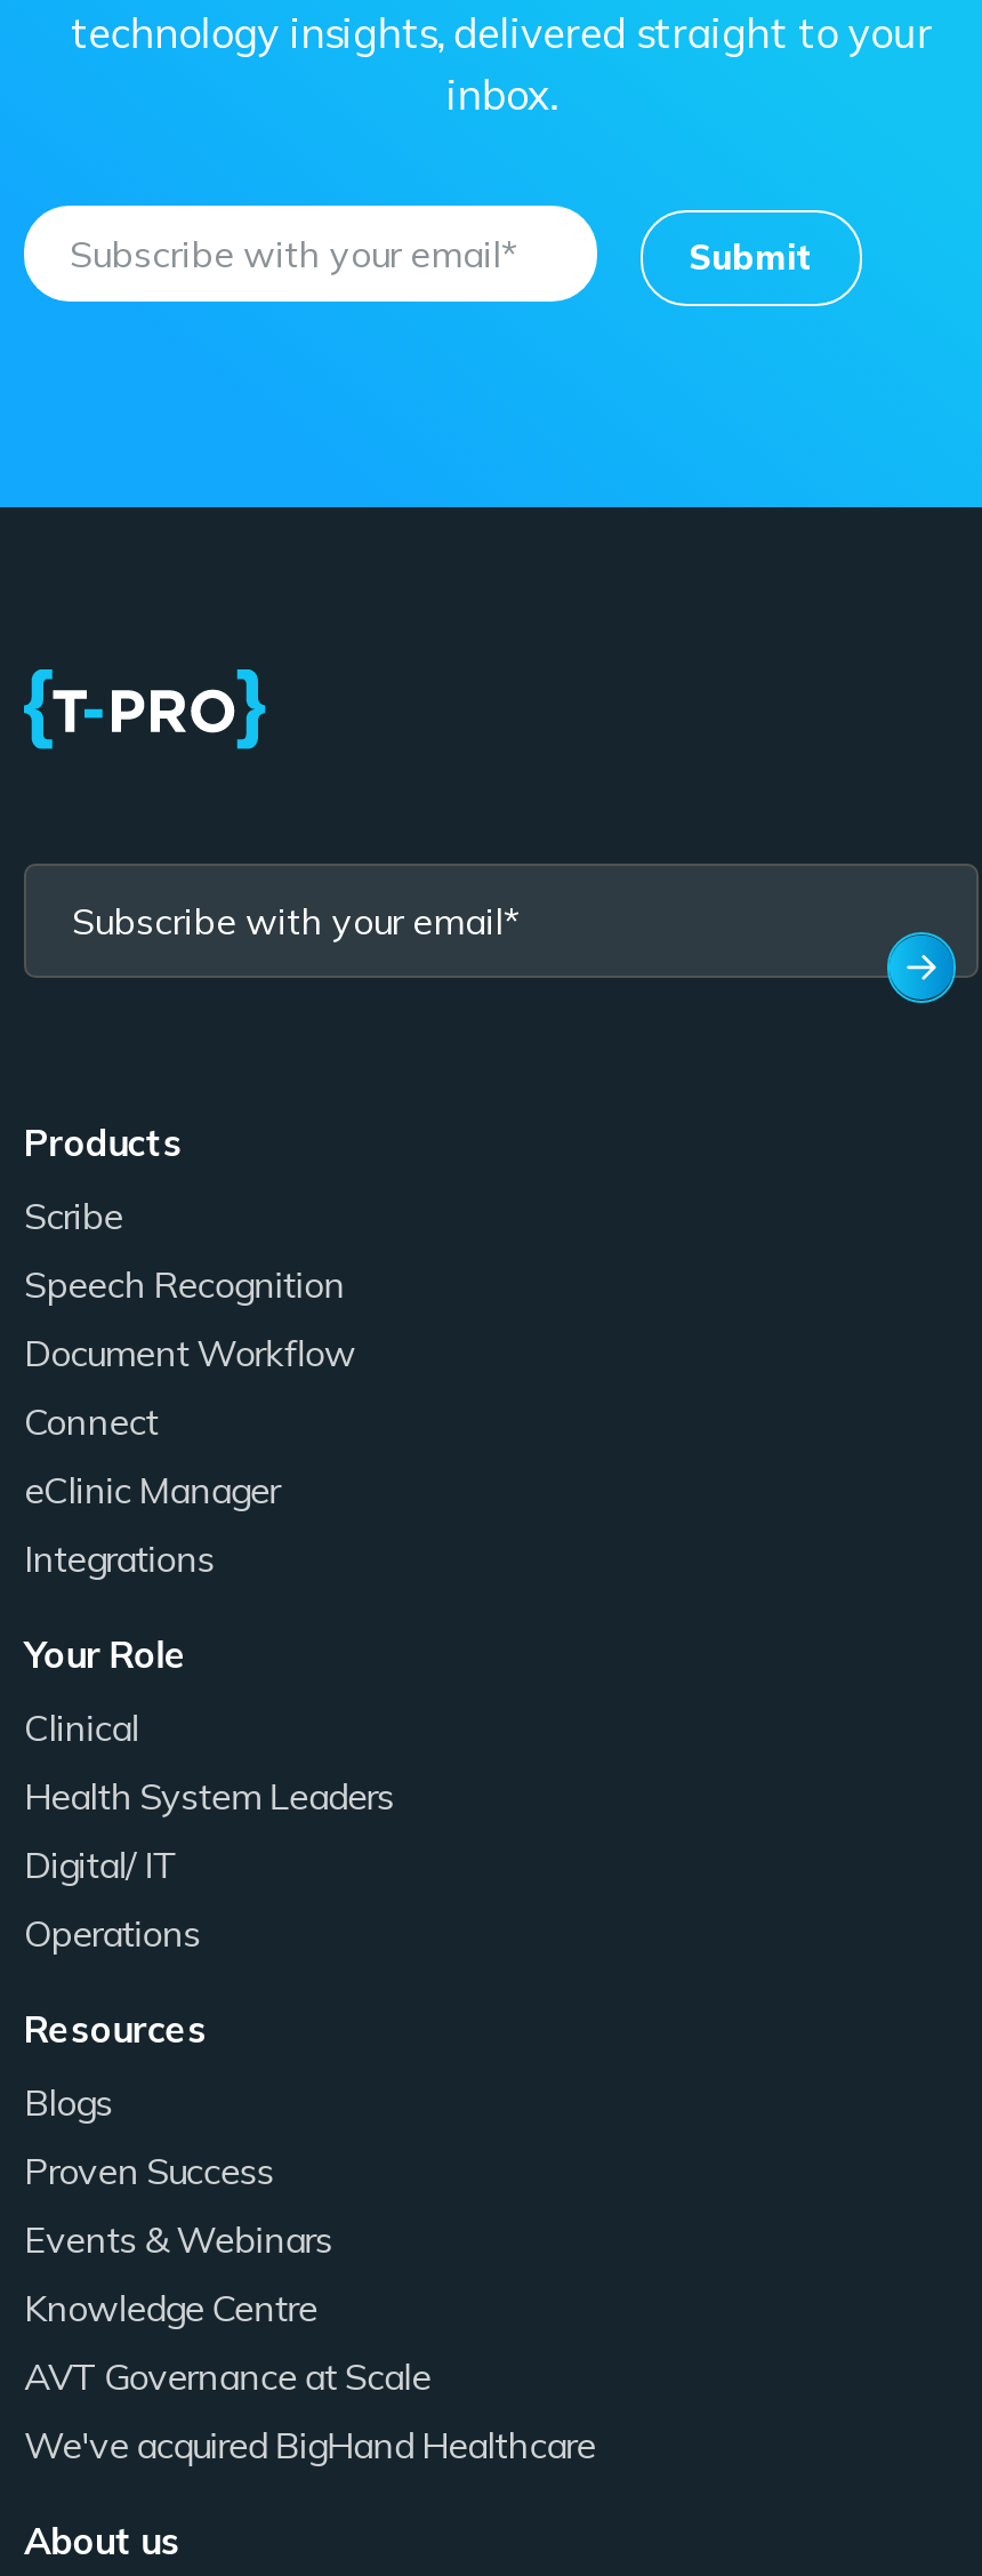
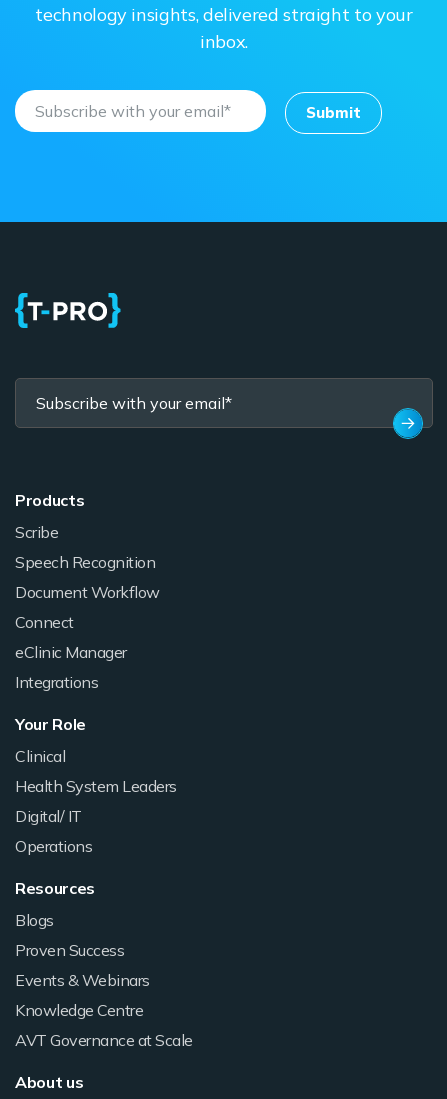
[24,2421,595,2466] We've acquired BigHand Healthcare -> none

